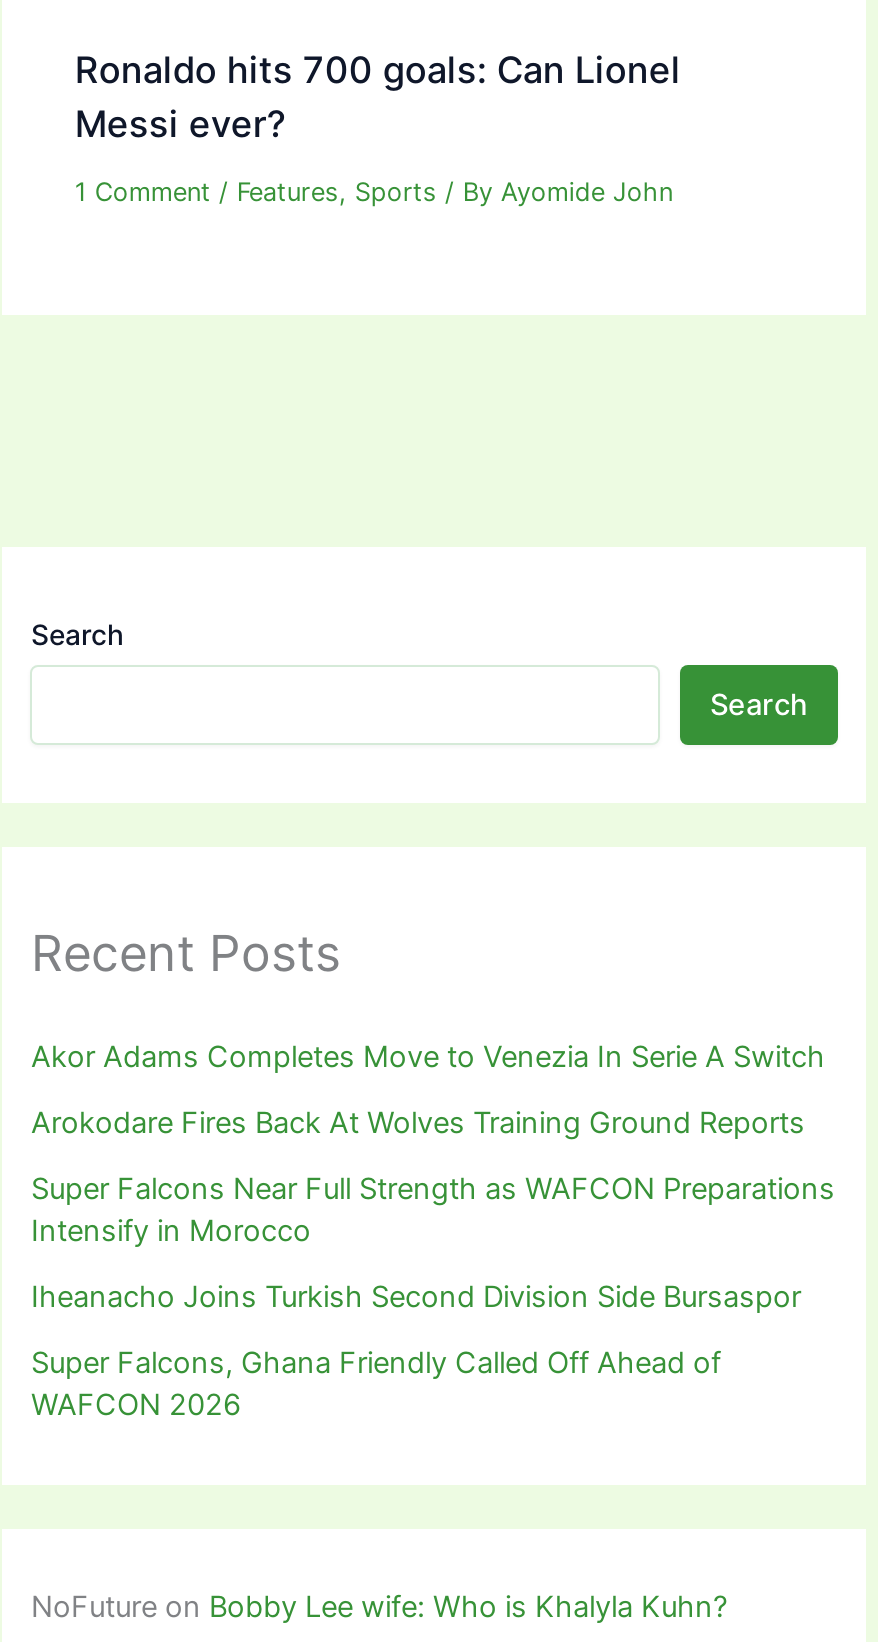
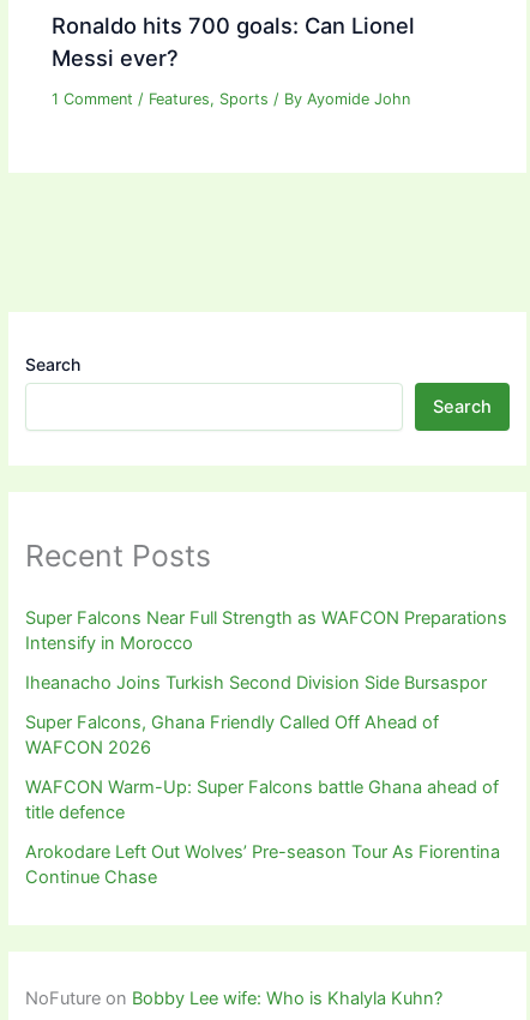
[31,1039,825,1141] Akor Adams Completes Move to Venezia In Serie A Switch | Arokodare Fires Back At Wolves Training Ground Reports -> none
moved [31,1171,835,1423] -> [26,607,508,759]: Super Falcons Near Full Strength as WAFCON Preparations | Intensify in Morocco | Iheanacho Joins Turkish Second Division Side Bursaspor | Super Falcons, Ghana Friendly Called Off Ahead of | WAFCON 2026
none -> [26,777,501,888] WAFCON Warm-Up: Super Falcons battle Ghana ahead of | title defence | Arokodare Left Out Wolves’ Pre-season Tour As Fiorentina | Continue Chase

